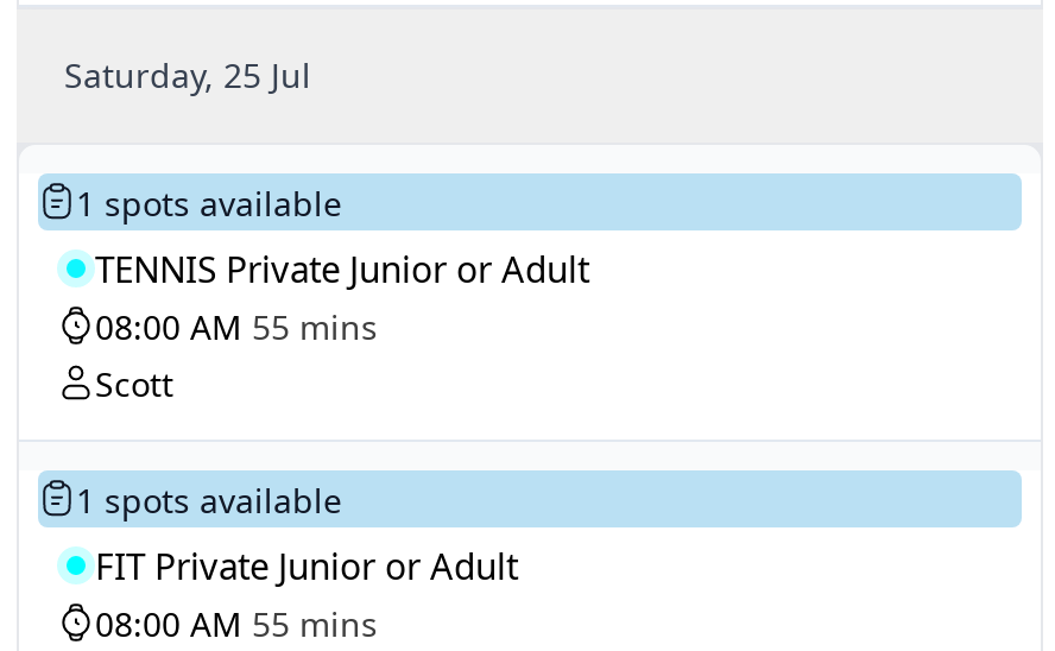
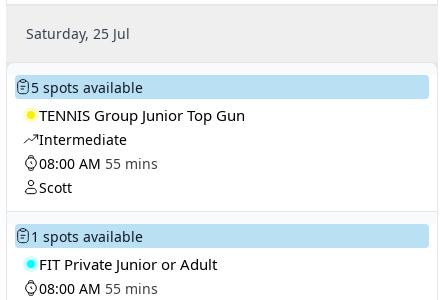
[76,179,589,292] 1 spots available | TENNIS Private Junior or Adult -> [31,77,245,148] 5 spots available | TENNIS Group Junior Top Gun | Intermediate

